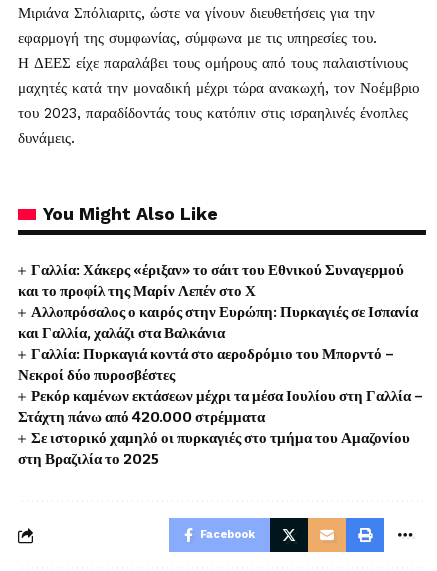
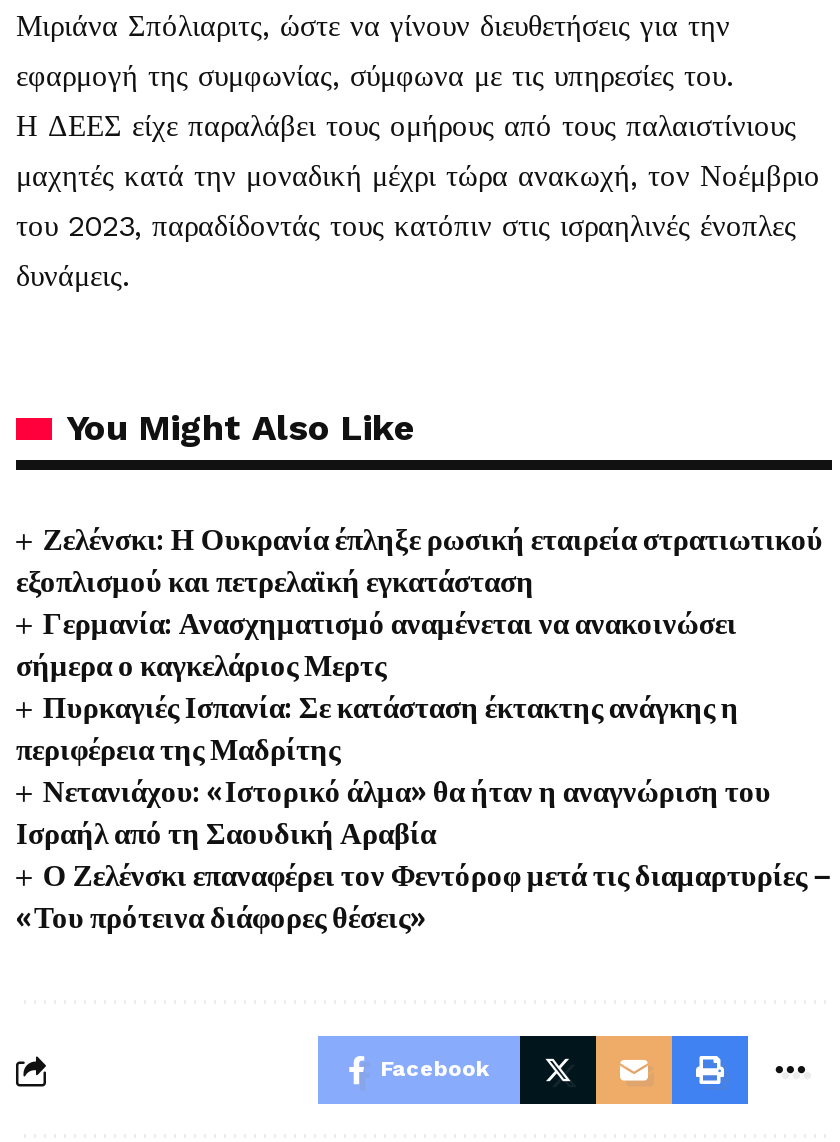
[18,261,423,468] Γαλλία: Χάκερς «έριξαν» το σάιτ του Εθνικού Συναγερμού | και το προφίλ της Μαρίν Λεπέν στο Χ | Αλλοπρόσαλος ο καιρός στην Ευρώπη: Πυρκαγιές σε Ισπανία | και Γαλλία, χαλάζι στα Βαλκάνια | Γαλλία: Πυρκαγιά κοντά στο αεροδρόμιο του Μπορντό – | Νεκροί δύο πυροσβέστες | Ρεκόρ καμένων εκτάσεων μέχρι τα μέσα Ιουλίου στη Γαλλία – | Στάχτη πάνω από 420.000 στρέμματα | Σε ιστορικό χαμηλό οι πυρκαγιές στο τμήμα του Αμαζονίου | στη Βραζιλία το 2025 -> [16,522,831,936] Ζελένσκι: Η Ουκρανία έπληξε ρωσική εταιρεία στρατιωτικού | εξοπλισμού και πετρελαϊκή εγκατάσταση | Γερμανία: Ανασχηματισμό αναμένεται να ανακοινώσει | σήμερα ο καγκελάριος Μερτς | Πυρκαγιές Ισπανία: Σε κατάσταση έκτακτης ανάγκης η | περιφέρεια της Μαδρίτης | Νετανιάχου: «Ιστορικό άλμα» θα ήταν η αναγνώριση του | Ισραήλ από τη Σαουδική Αραβία | Ο Ζελένσκι επαναφέρει τον Φεντόροφ μετά τις διαμαρτυρίες – | «Του πρότεινα διάφορες θέσεις»

